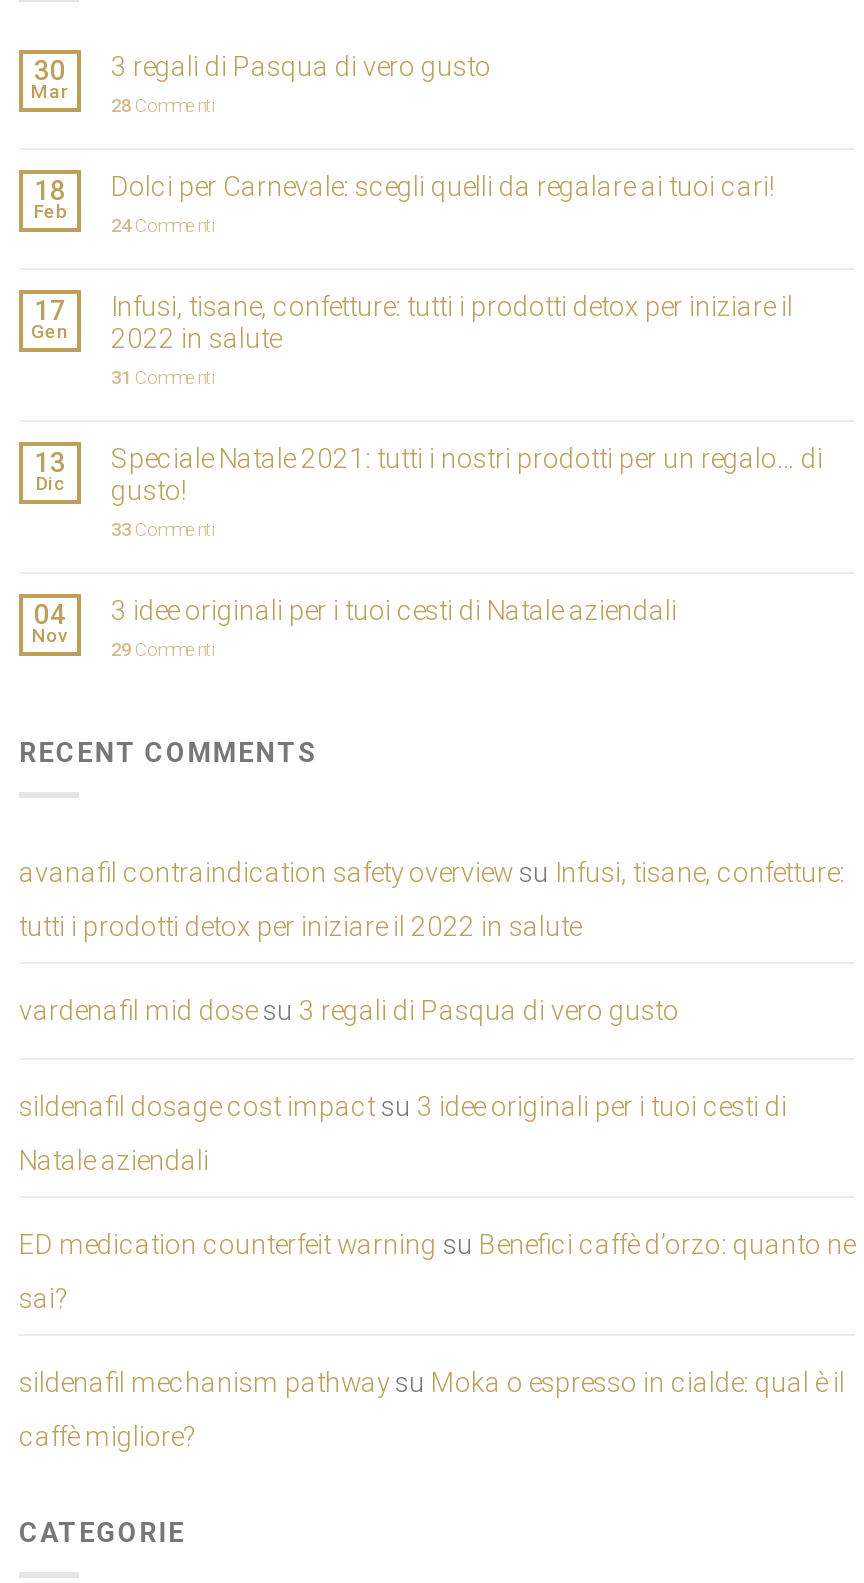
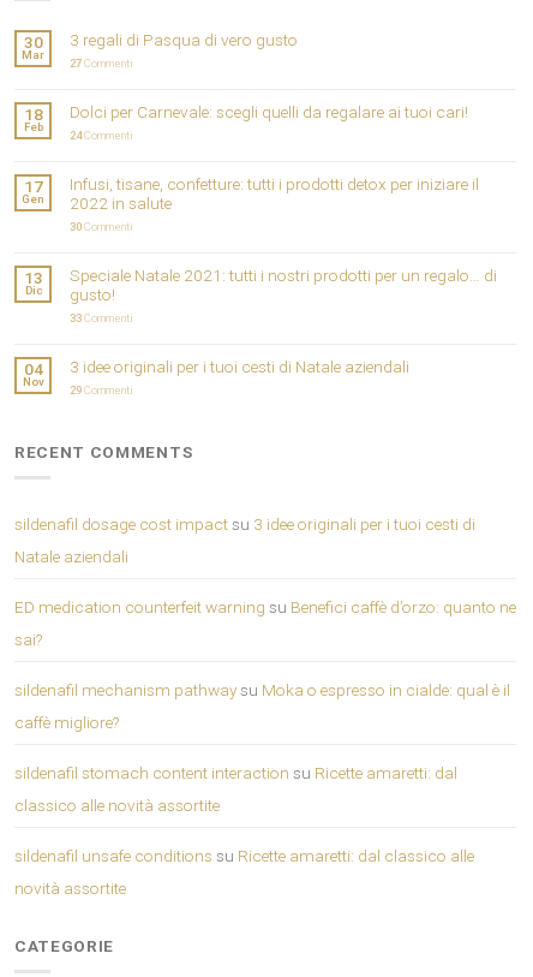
[111,93,217,115] 28 Commenti -> [70,56,133,69] 27 Commenti
[111,365,217,387] 31 Commenti -> [70,220,133,233] 30 Commenti
[19,855,845,1025] avanafil contraindication safety overview su Infusi, tisane, confetture: | tutti i prodotti detox per iniziare il 2022 in salute | vardenafil mid dose su 3 regali di Pasqua di vero gusto -> none
moved [19,1089,855,1451] -> [14,514,516,731]: sildenafil dosage cost impact su 3 idee originali per i tuoi cesti di | Natale aziendali | ED medication counterfeit warning su Benefici caffè d’orzo: quanto ne | sai? | sildenafil mechanism pathway su Moka o espresso in cialde: qual è il | caffè migliore?
none -> [14,763,474,897] sildenafil stomach content interaction su Ricette amaretti: dal | classico alle novità assortite | sildenafil unsafe conditions su Ricette amaretti: dal classico alle | novità assortite

